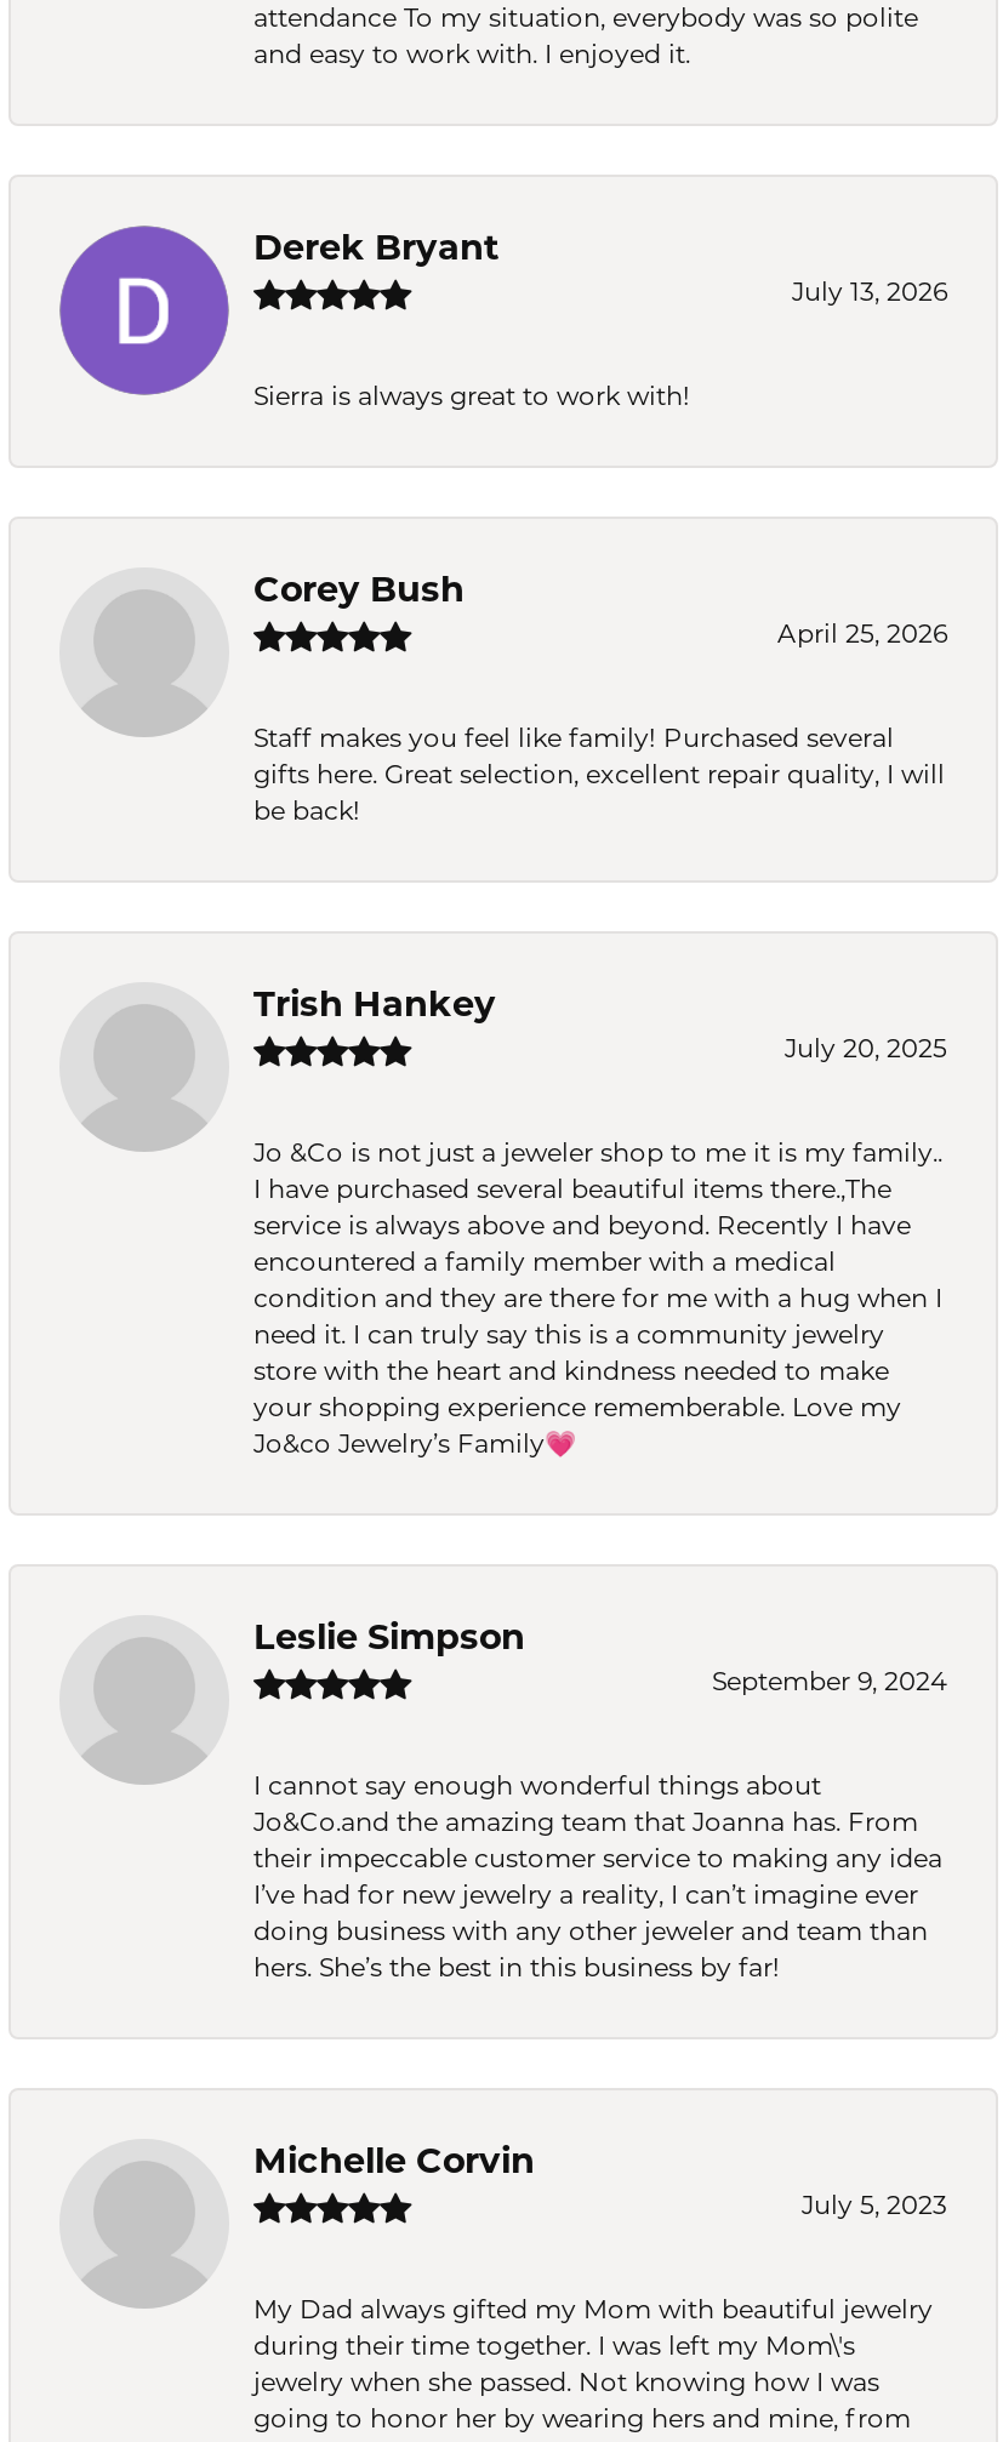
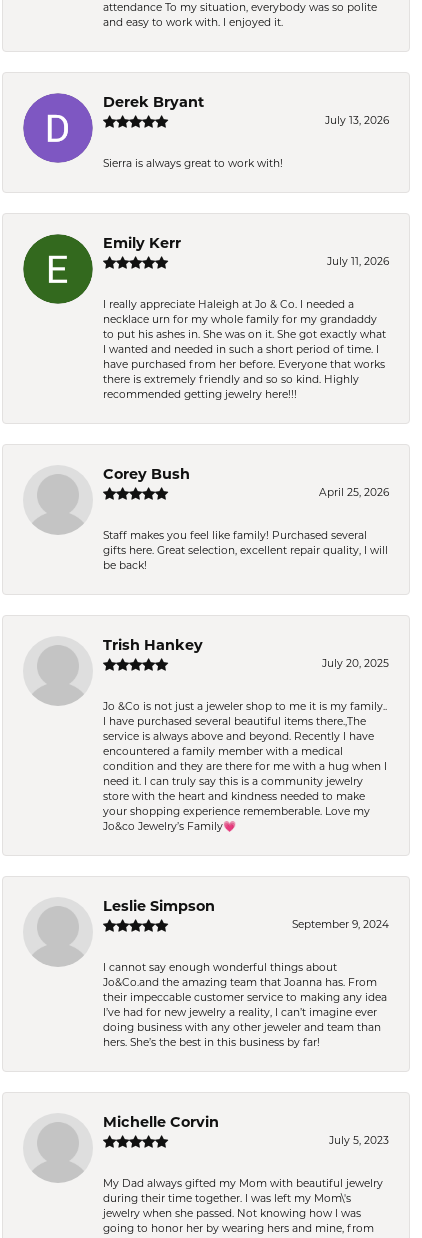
none -> [22,233,389,304] [image] | Emily Kerr | July 11, 2026
none -> [103,300,386,401] I really appreciate Haleigh at Jo & Co. I needed a | necklace urn for my whole family for my grandaddy | to put his ashes in. She was on it. She got exactly what | I wanted and needed in such a short period of time. I | have purchased from her before. Everyone that works | there is extremely friendly and so so kind. Highly | recommended getting jewelry here!!!

